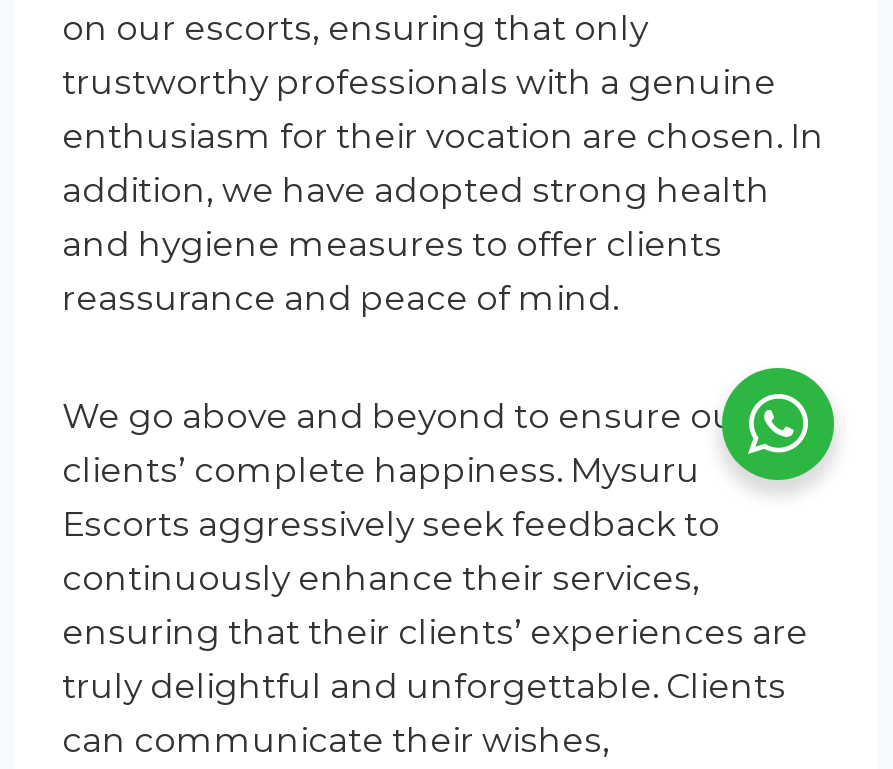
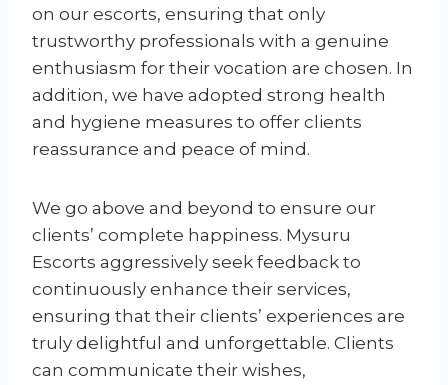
[720,366,838,492] [image] -> none

